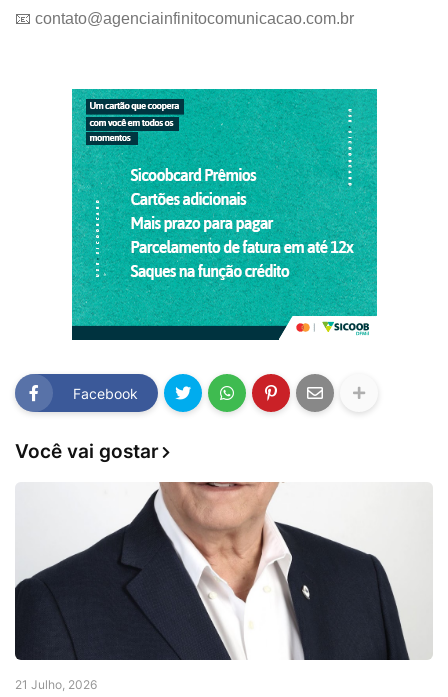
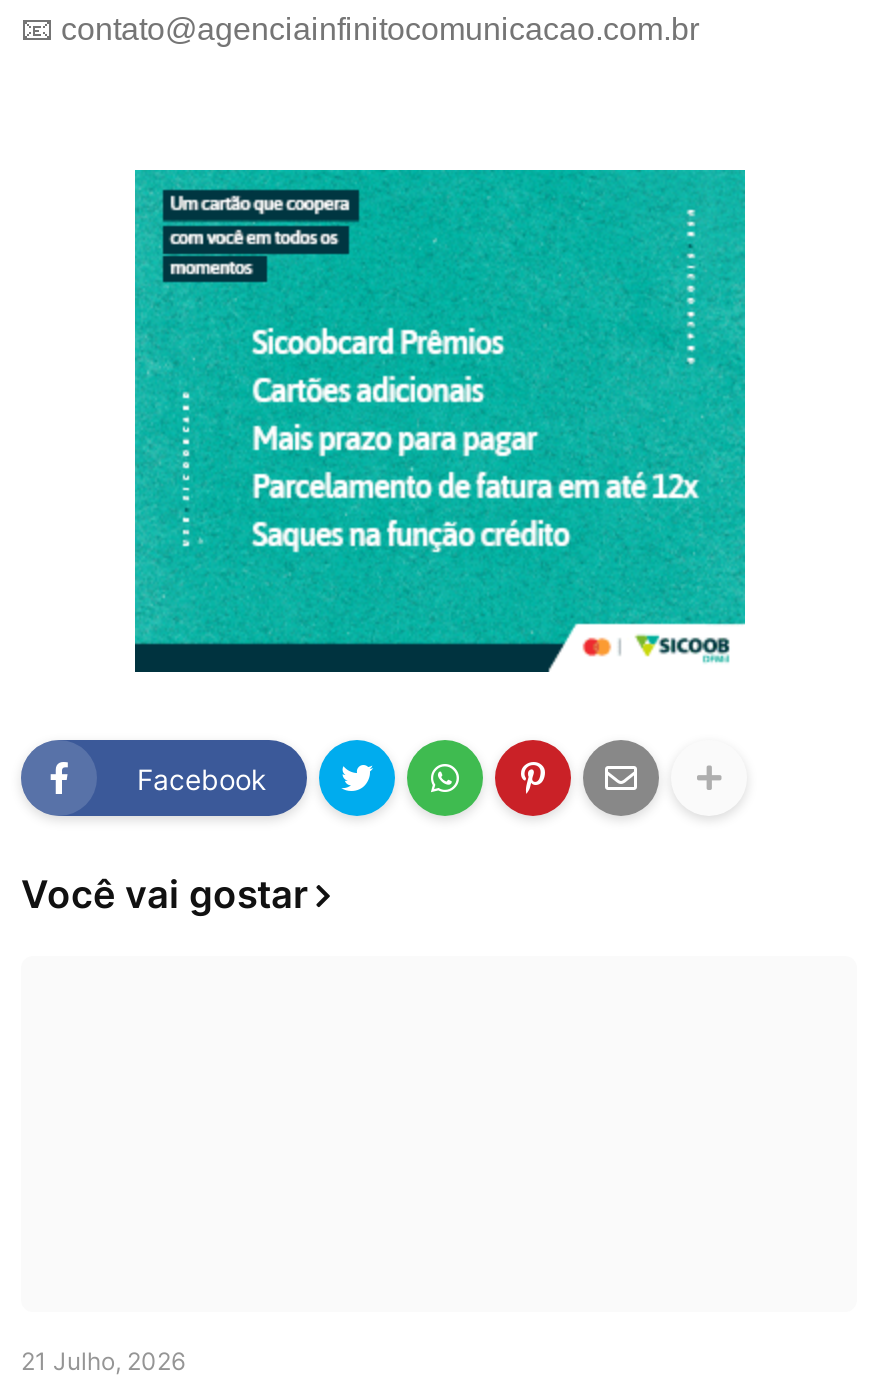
[14,481,432,661] [image] -> none

